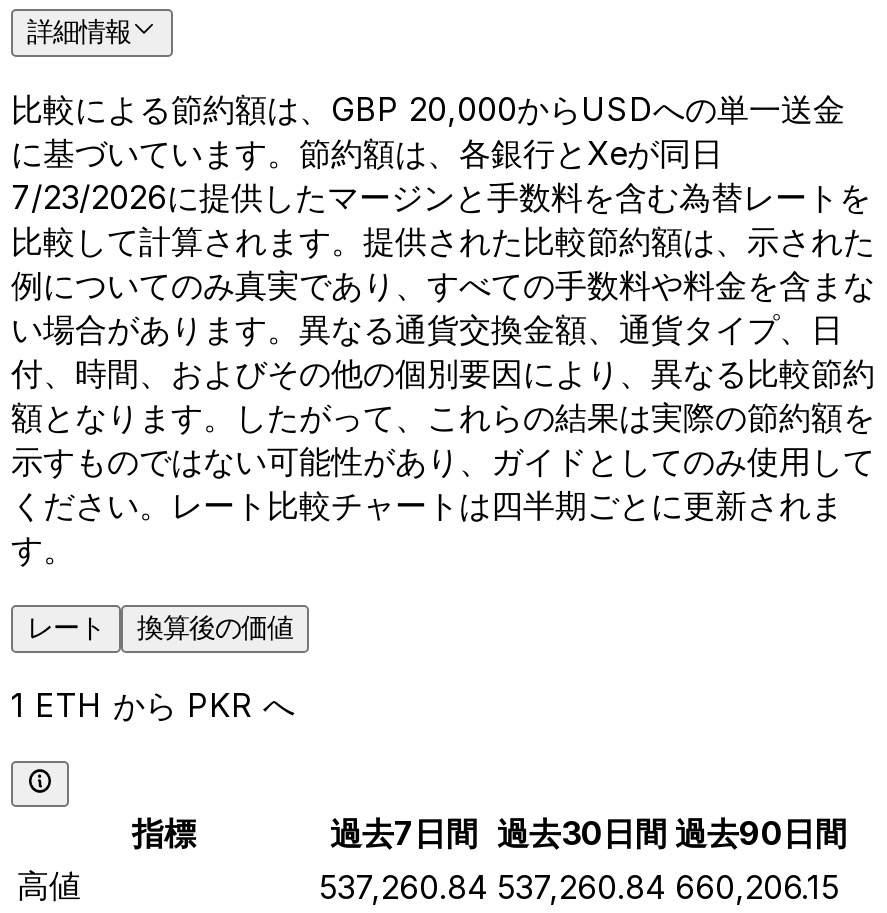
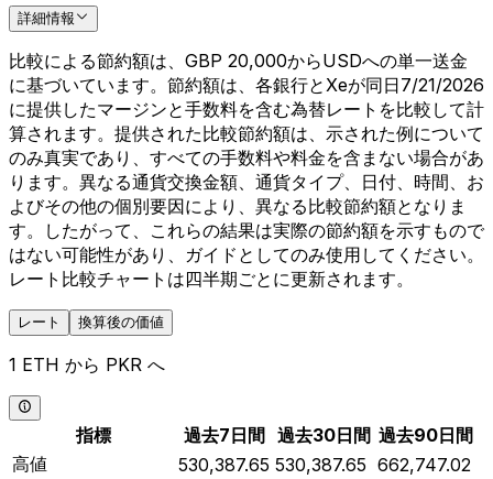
[11,134,875,570] に基づいています。節約額は、各銀行とXeが同日 | 7/23/2026に提供したマージンと手数料を含む為替レートを | 比較して計算されます。提供された比較節約額は、示された | 例についてのみ真実であり、すべての手数料や料金を含まな | い場合があります。異なる通貨交換金額、通貨タイプ、日 | 付、時間、およびその他の個別要因により、異なる比較節約 | 額となります。したがって、これらの結果は実際の節約額を | 示すものではない可能性があり、ガイドとしてのみ使用して | ください。レート比較チャートは四半期ごとに更新されま | す。 -> [9,74,484,290] に基づいています。節約額は、各銀行とXeが同日7/21/2026 | に提供したマージンと手数料を含む為替レートを比較して計 | 算されます。提供された比較節約額は、示された例について | のみ真実であり、すべての手数料や料金を含まない場合があ | ります。異なる通貨交換金額、通貨タイプ、日付、時間、お | よびその他の個別要因により、異なる比較節約額となりま | す。したがって、これらの結果は実際の節約額を示すもので | はない可能性があり、ガイドとしてのみ使用してください。 | レート比較チャートは四半期ごとに更新されます。
[319,866,839,906] 537,260.84 537,260.84 660,206.15 -> [178,453,471,475] 530,387.65 530,387.65 662,747.02

